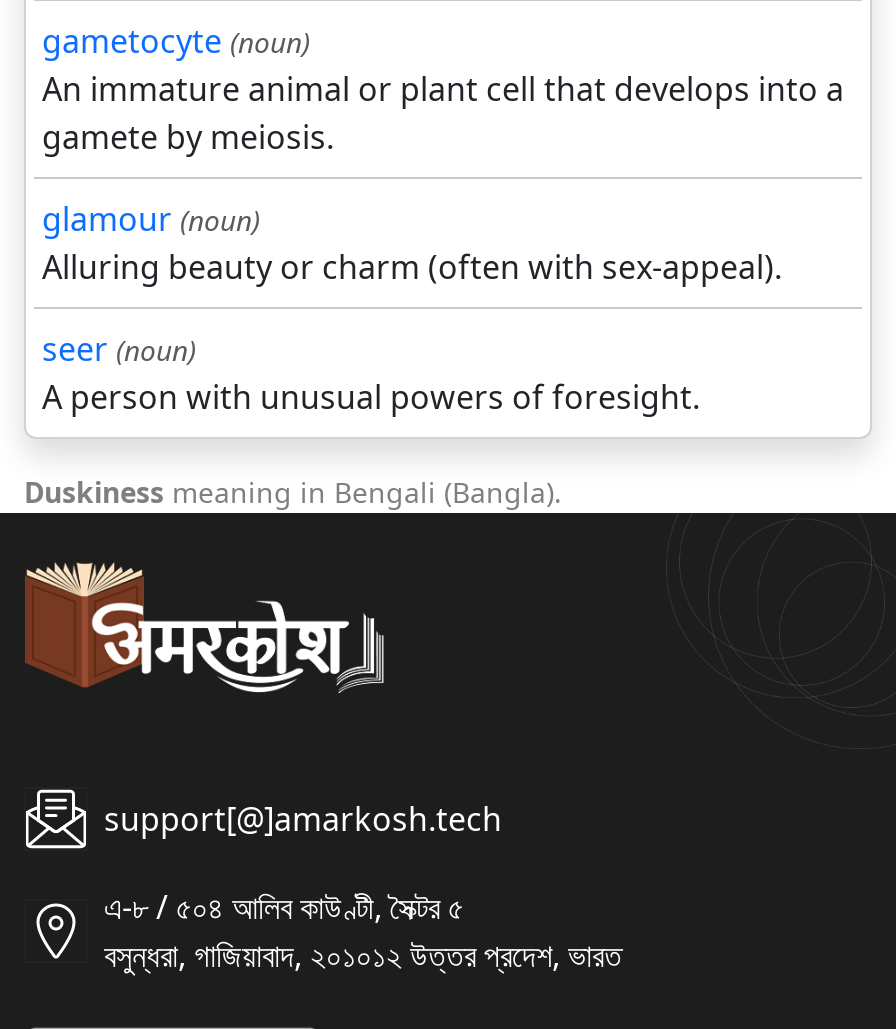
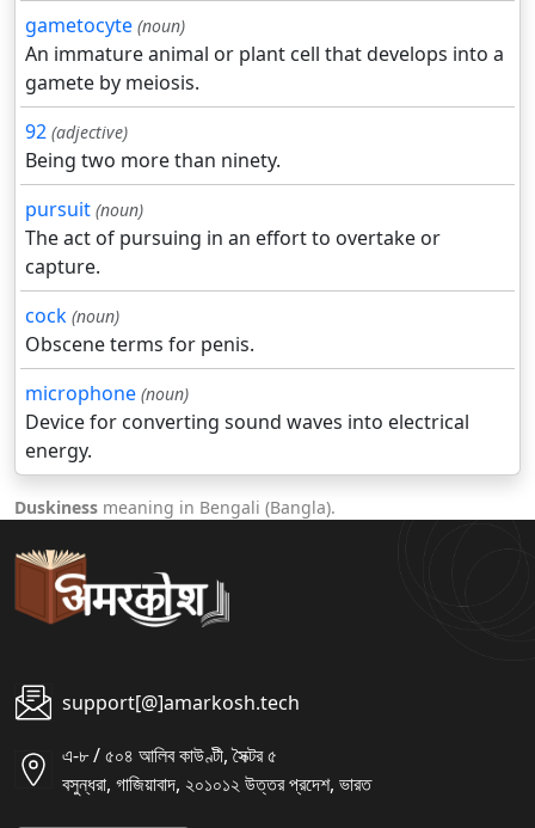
[42,197,782,419] glamour (noun) | Alluring beauty or charm (often with sex-appeal). | seer (noun) | A person with unusual powers of foresight. -> [25,119,469,464] 92 (adjective) | Being two more than ninety. | pursuit (noun) | The act of pursuing in an effort to overtake or | capture. | cock (noun) | Obscene terms for penis. | microphone (noun) | Device for converting sound waves into electrical | energy.

